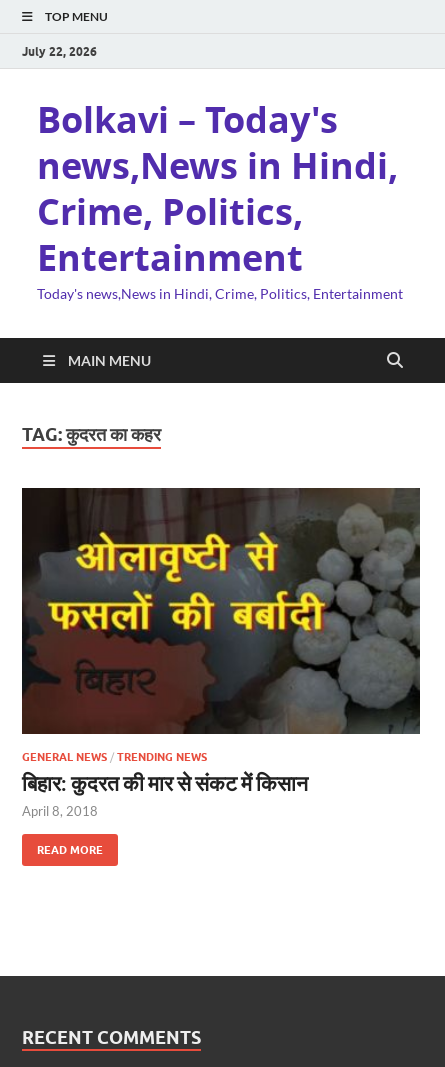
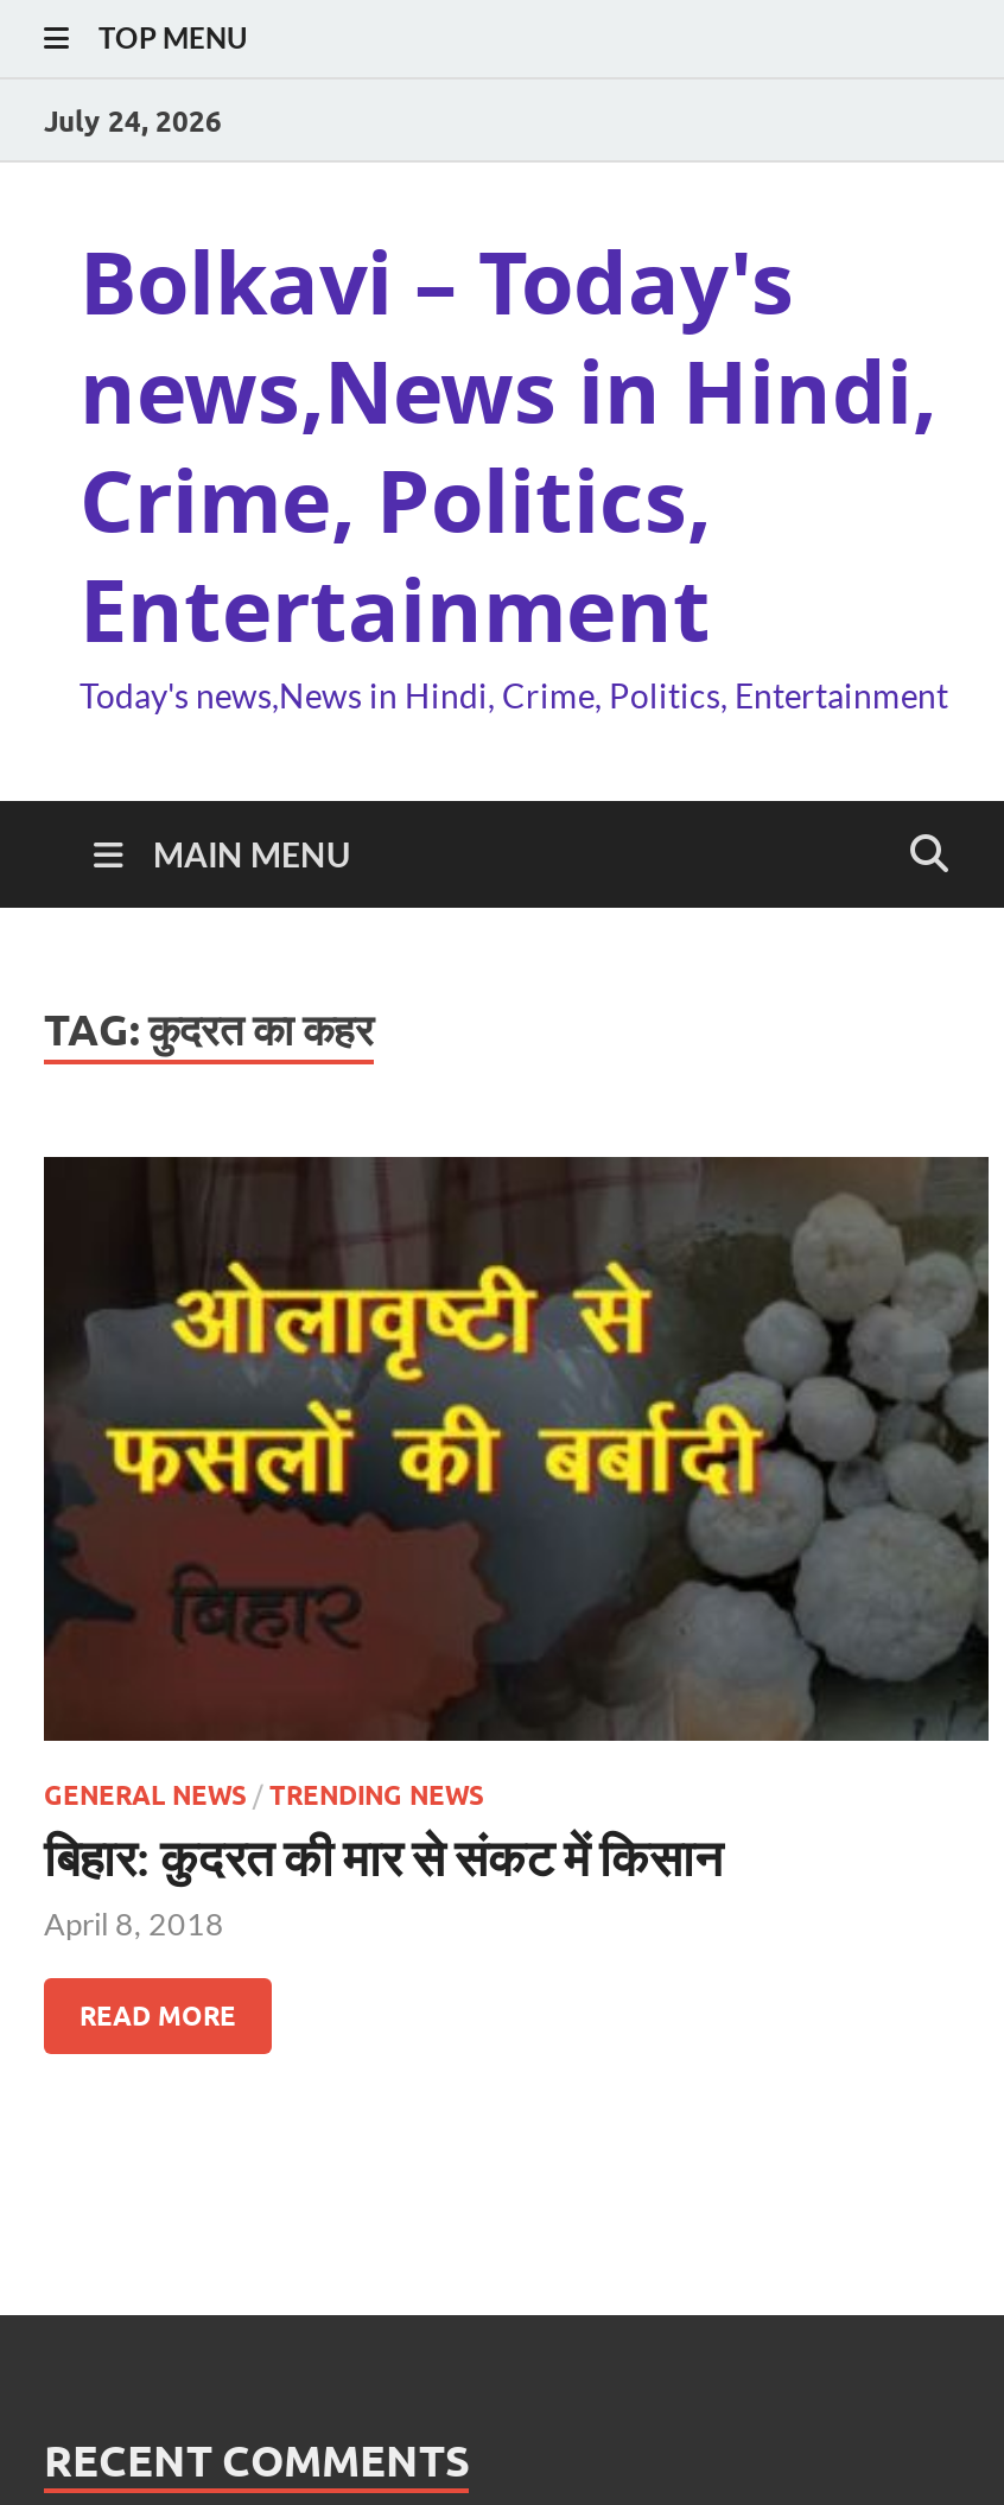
[22,43,97,58] July 22, 2026 -> [44,102,222,138] July 24, 2026

